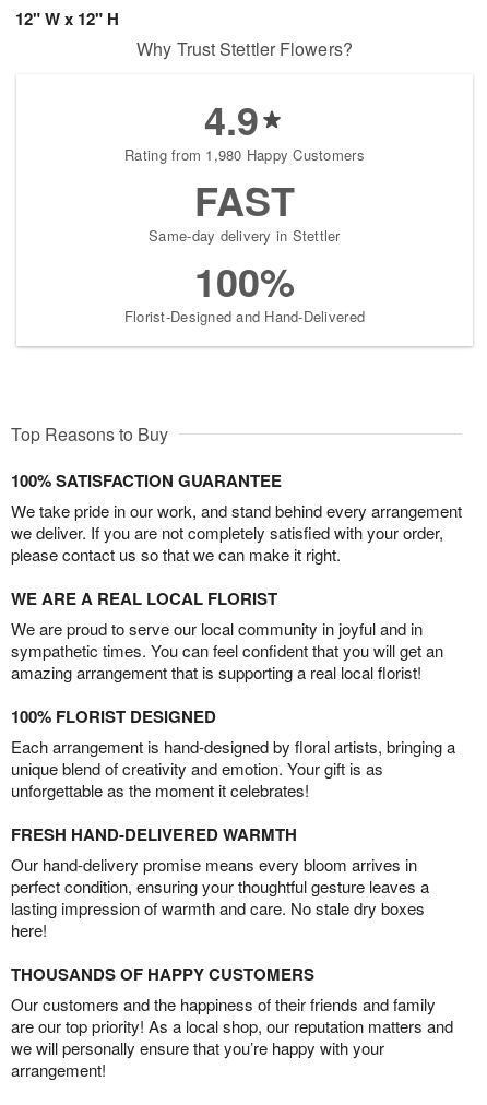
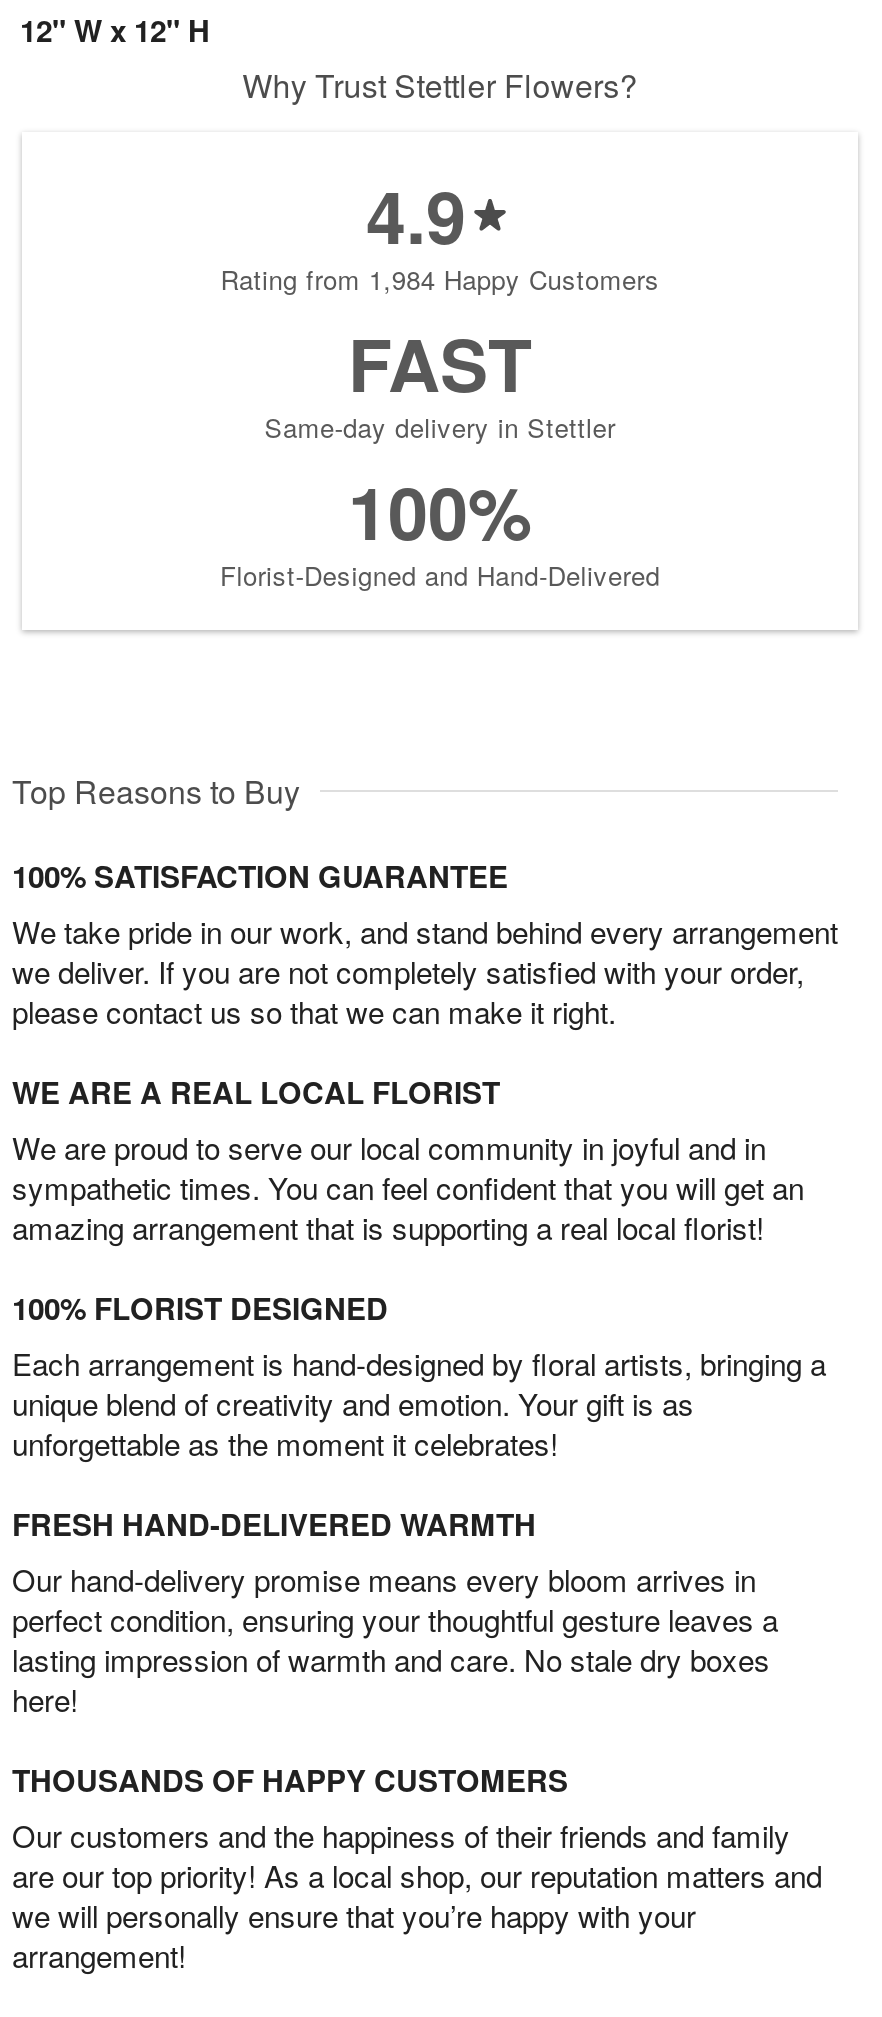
[125,145,364,165] Rating from 1,980 Happy Customers -> [220,261,660,299] Rating from 1,984 Happy Customers

